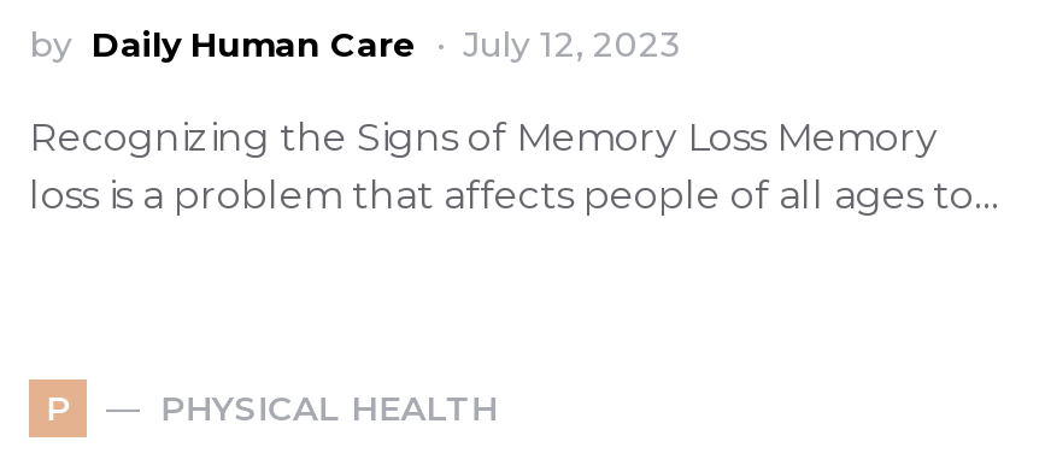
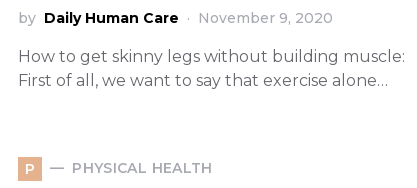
[463,23,682,66] July 12, 2023 -> [198,9,333,27] November 9, 2020
[29,115,1000,218] Recognizing the Signs of Memory Loss Memory | loss is a problem that affects people of all ages to… -> [18,47,405,90] How to get skinny legs without building muscle: | First of all, we want to say that exercise alone…

